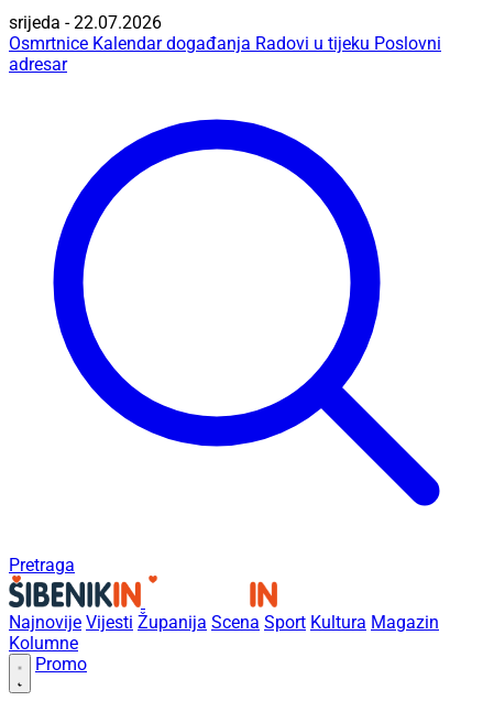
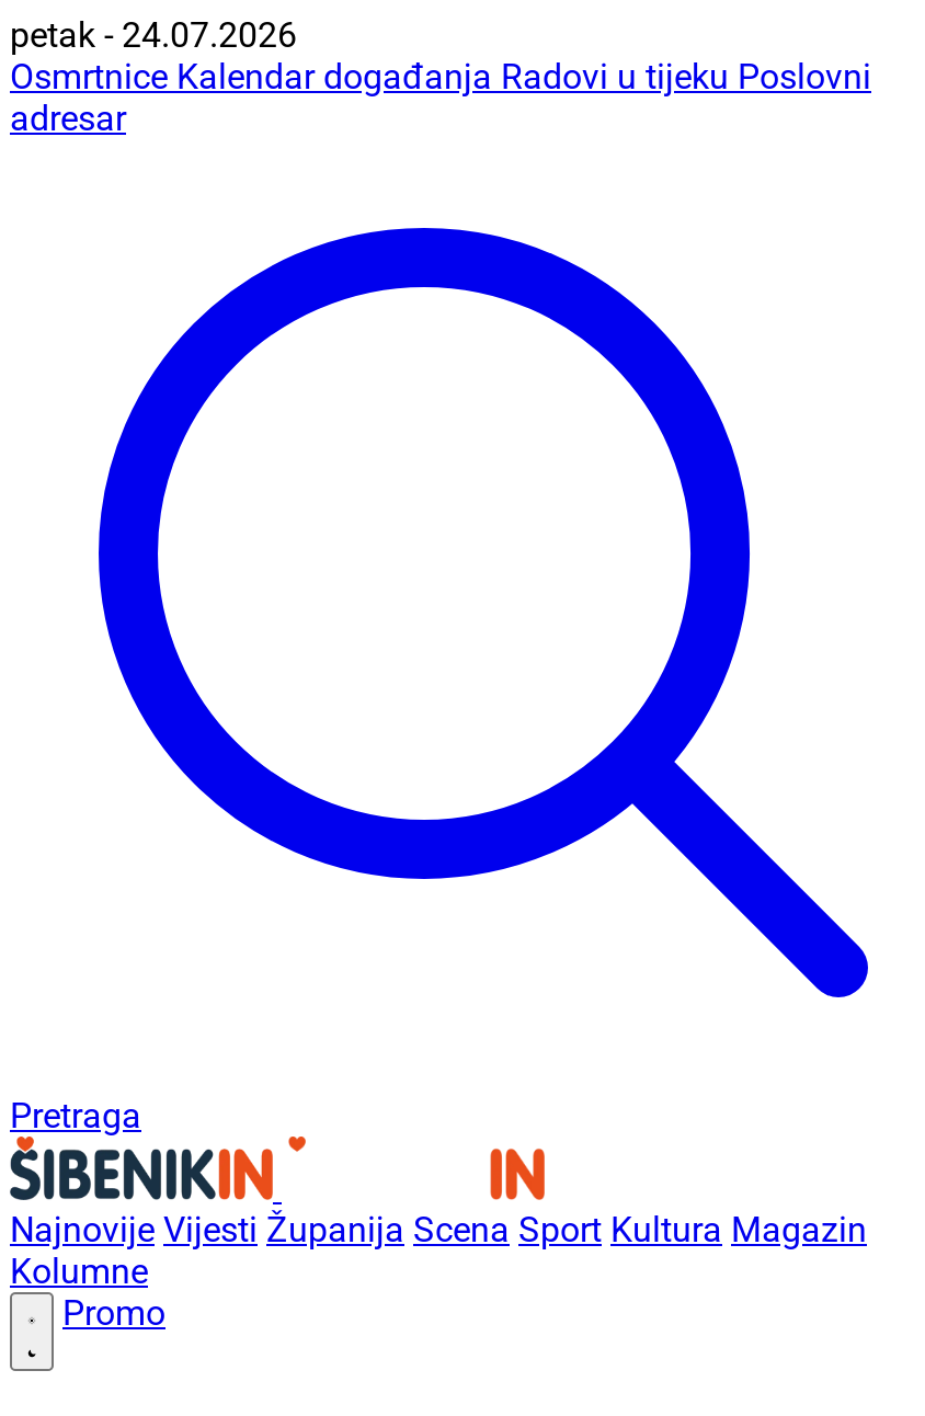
[9,12,162,33] srijeda - 22.07.2026 -> [10,14,297,56] petak - 24.07.2026

